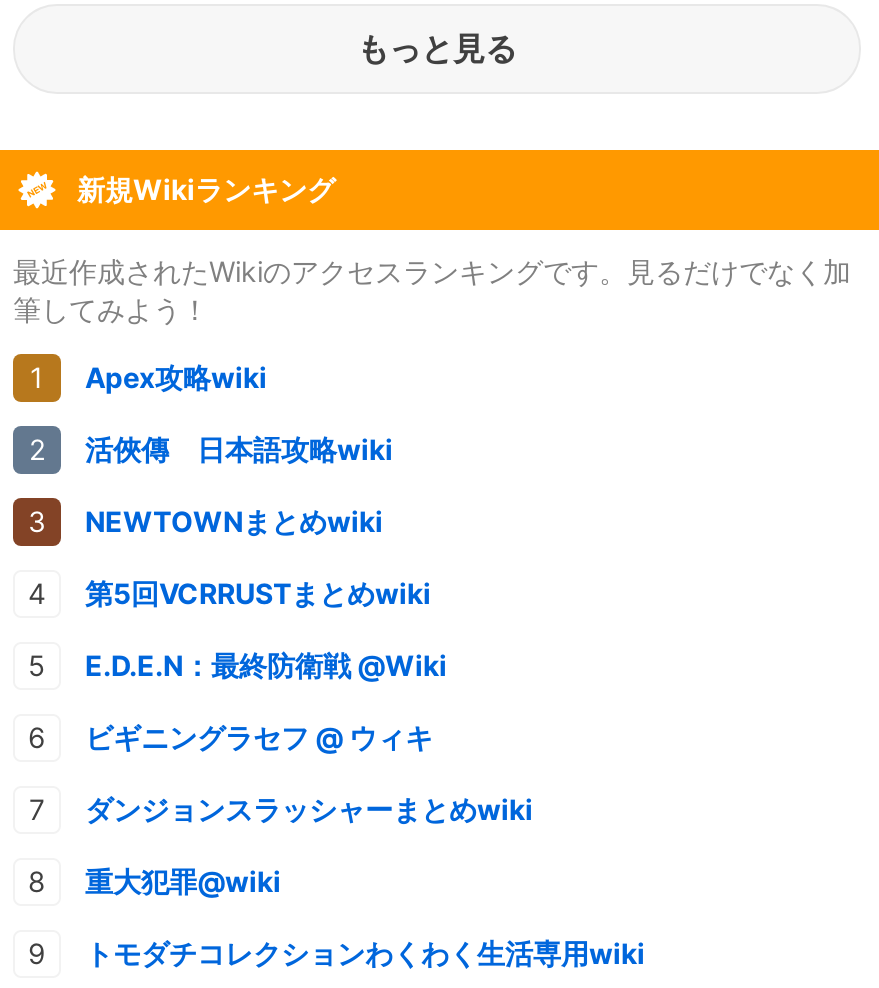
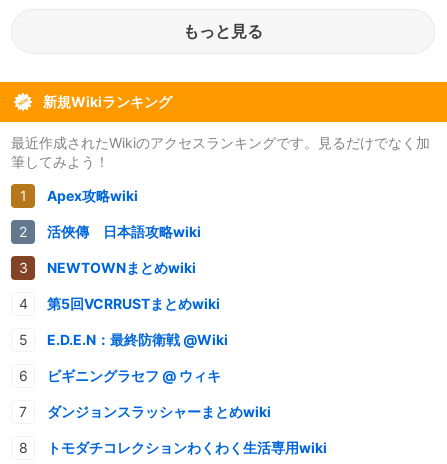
[85,863,281,897] 重大犯罪@wiki -> none

